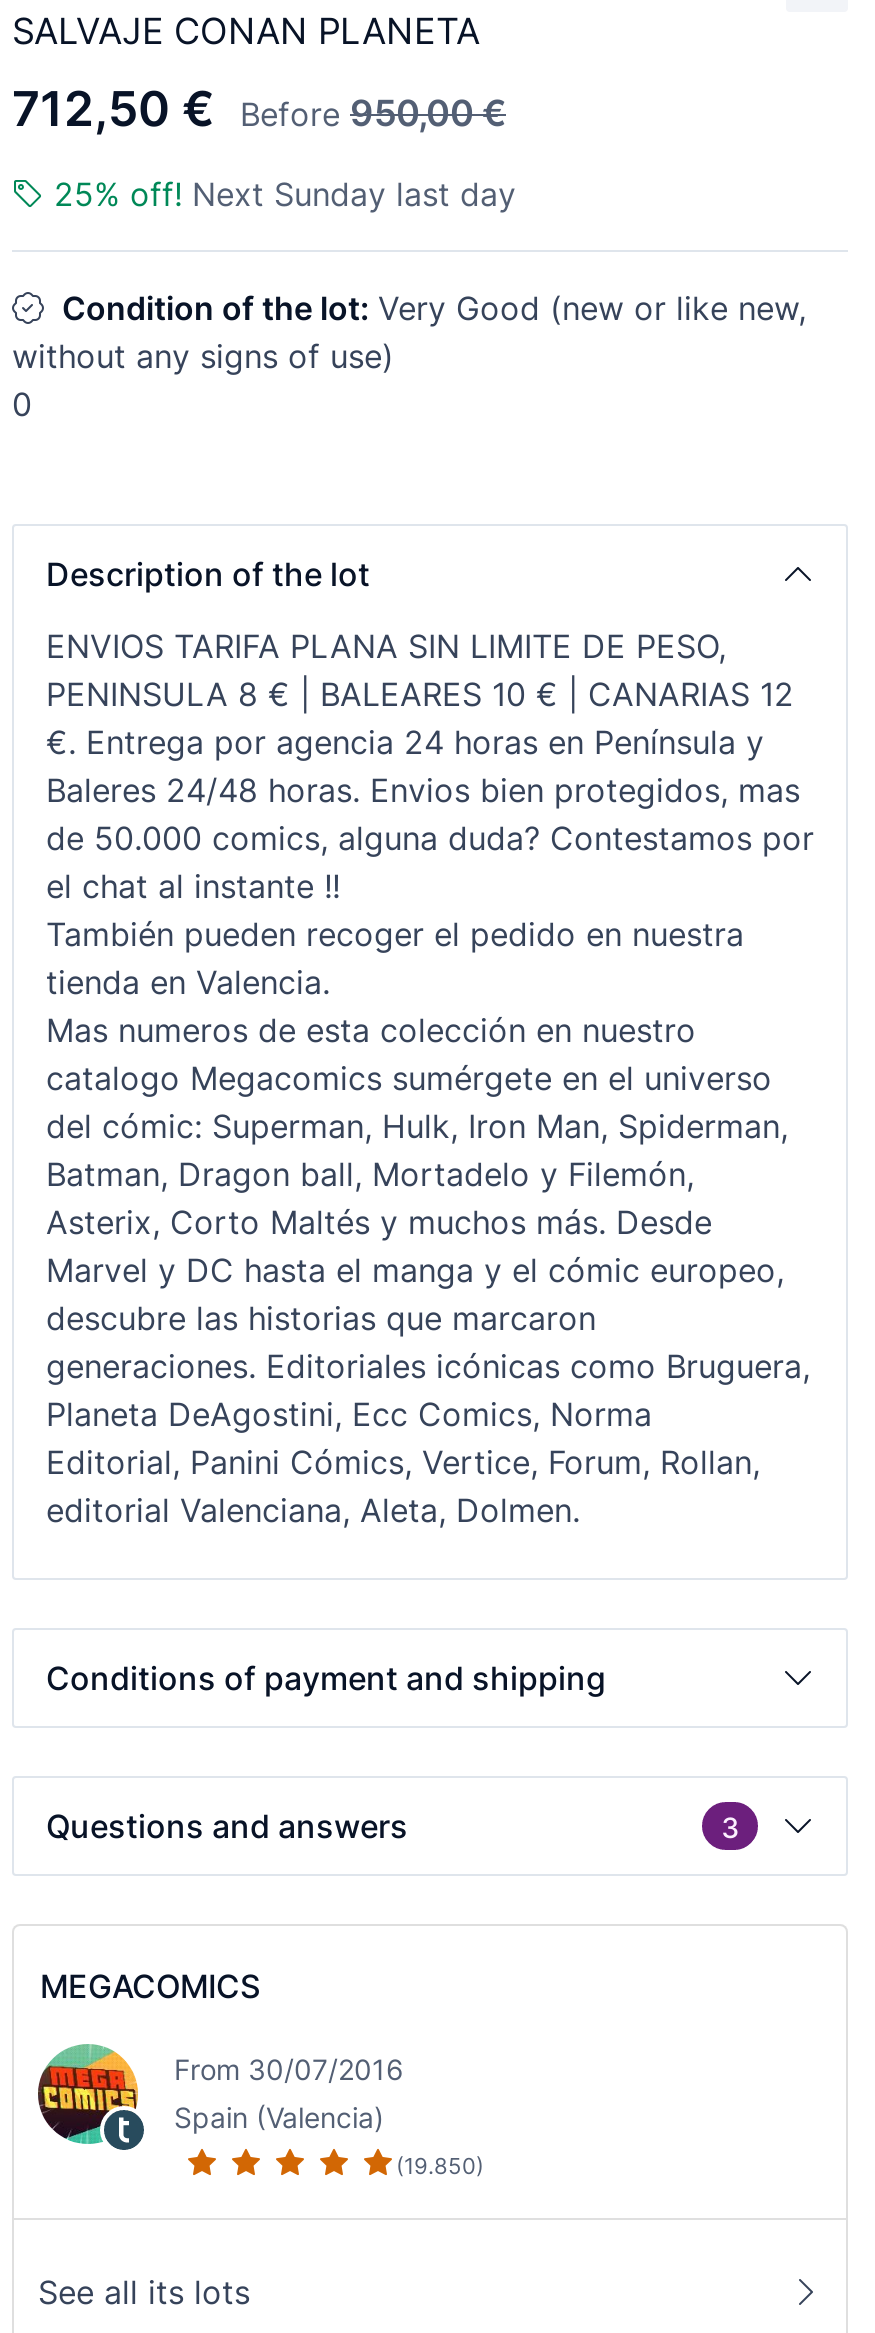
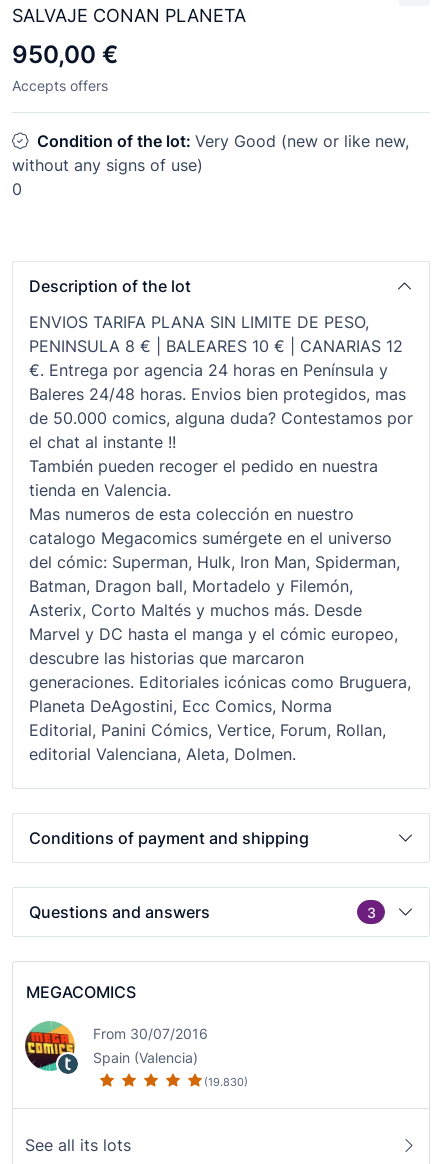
[12,80,516,214] 712,50 € | Before 950,00 € | 25% off! Next Sunday last day -> [12,40,118,94] 950,00 € | Accepts offers
[396,2151,484,2179] (19.850) -> [204,1075,248,1089] (19.830)

